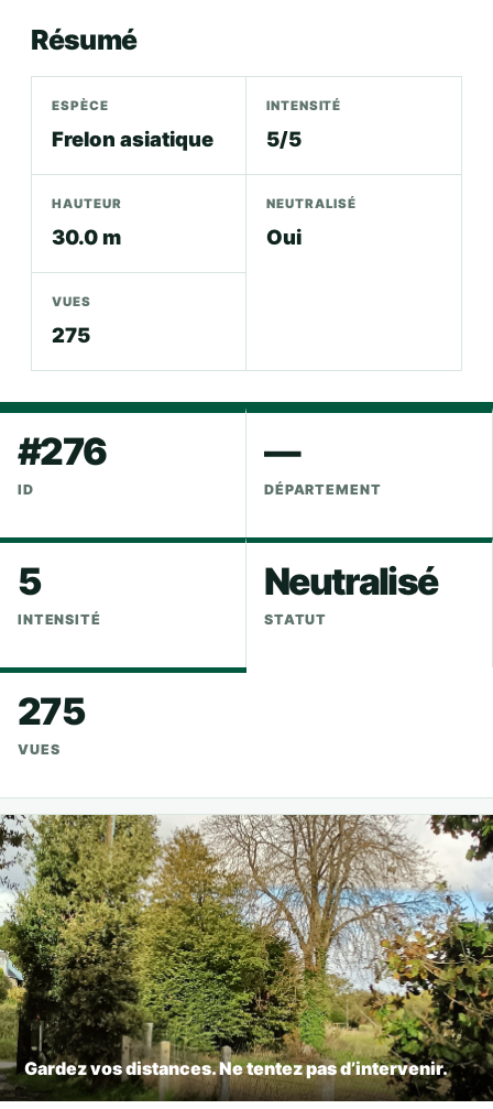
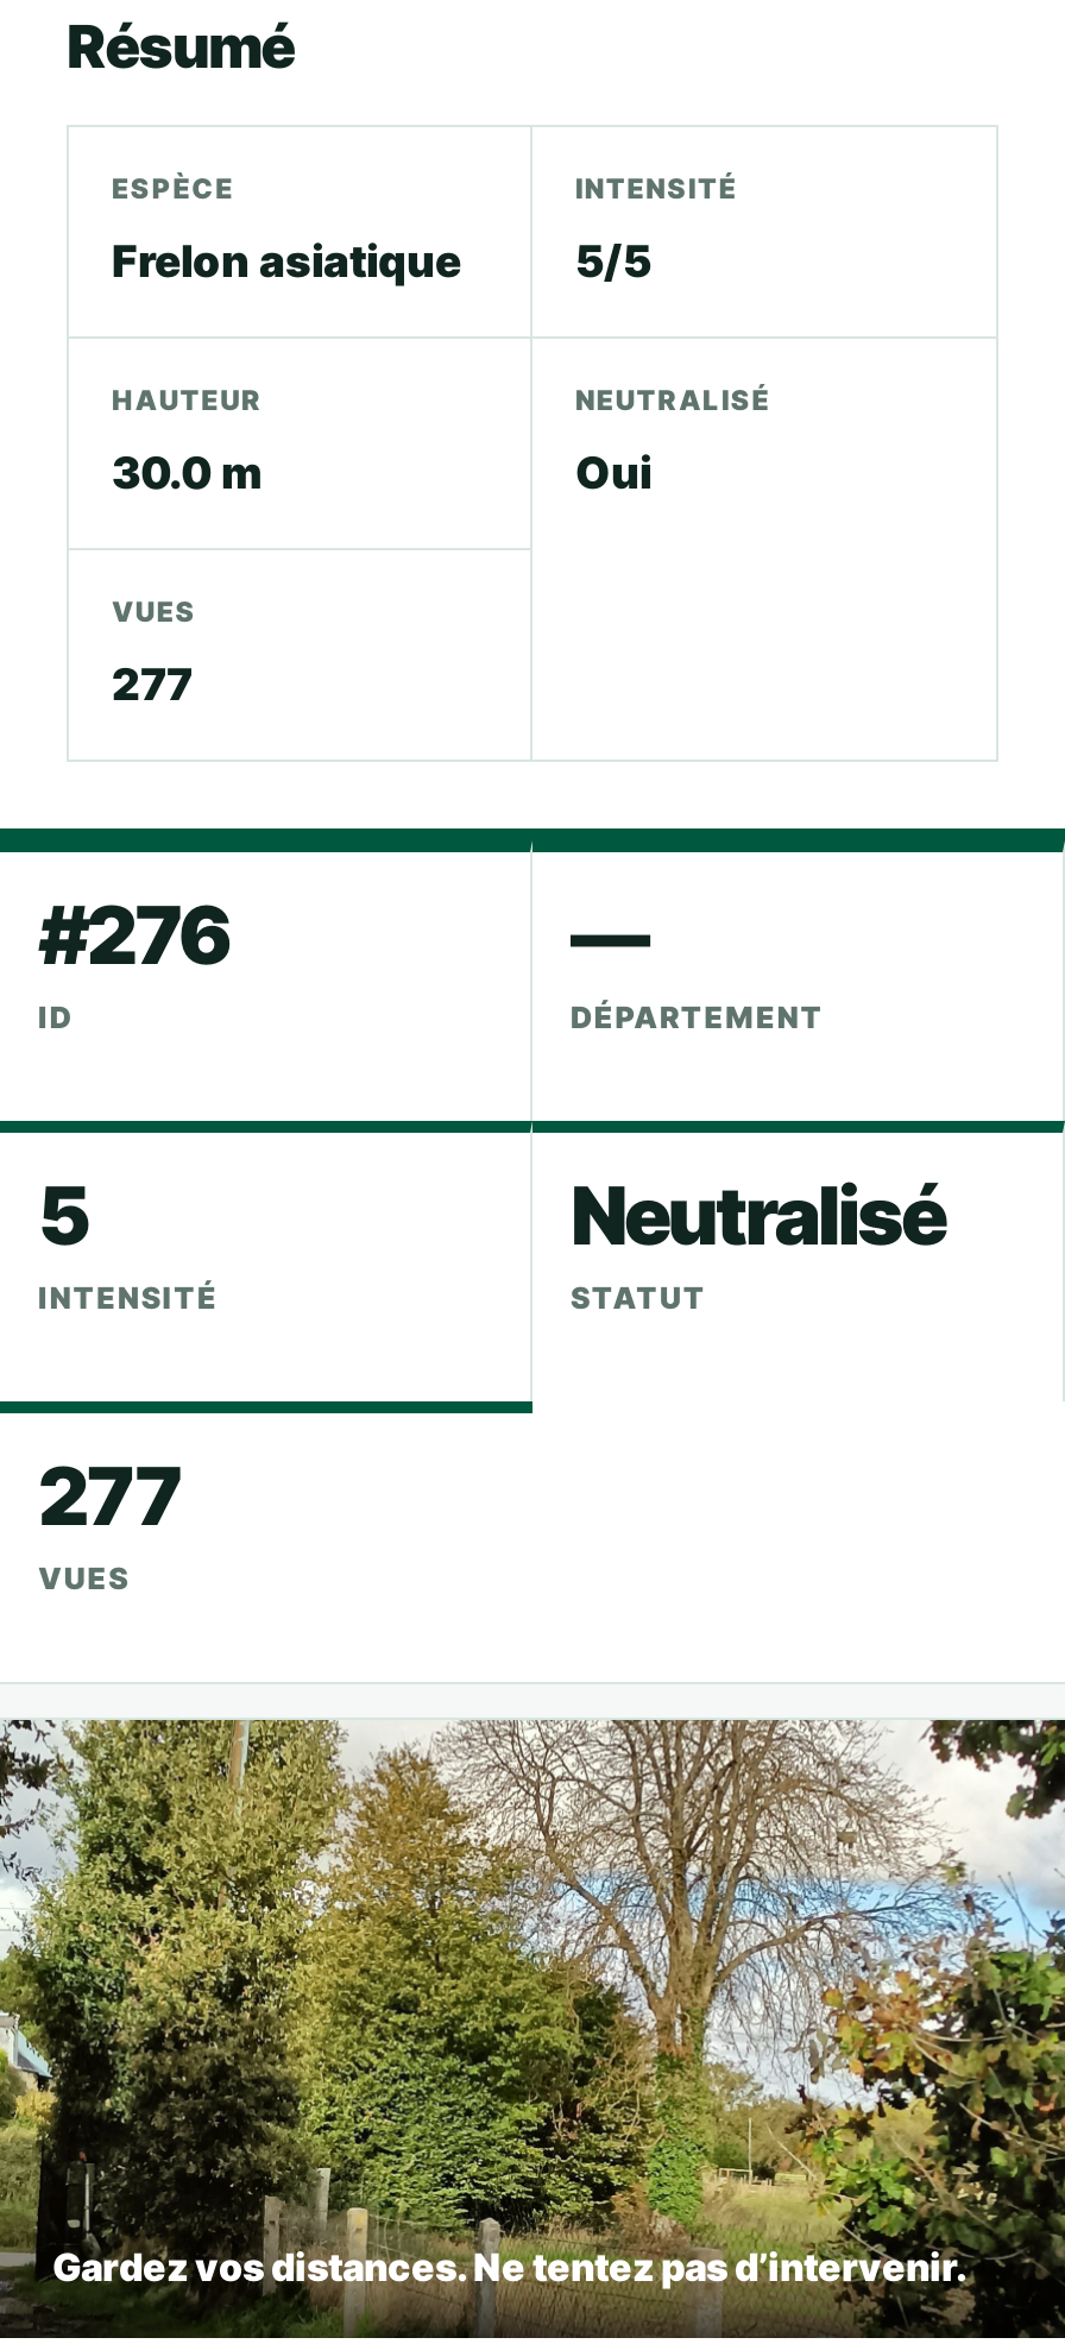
[52,323,90,347] 275 -> [112,657,193,710] 277
[18,688,84,733] 275 -> [38,1447,181,1544] 277

